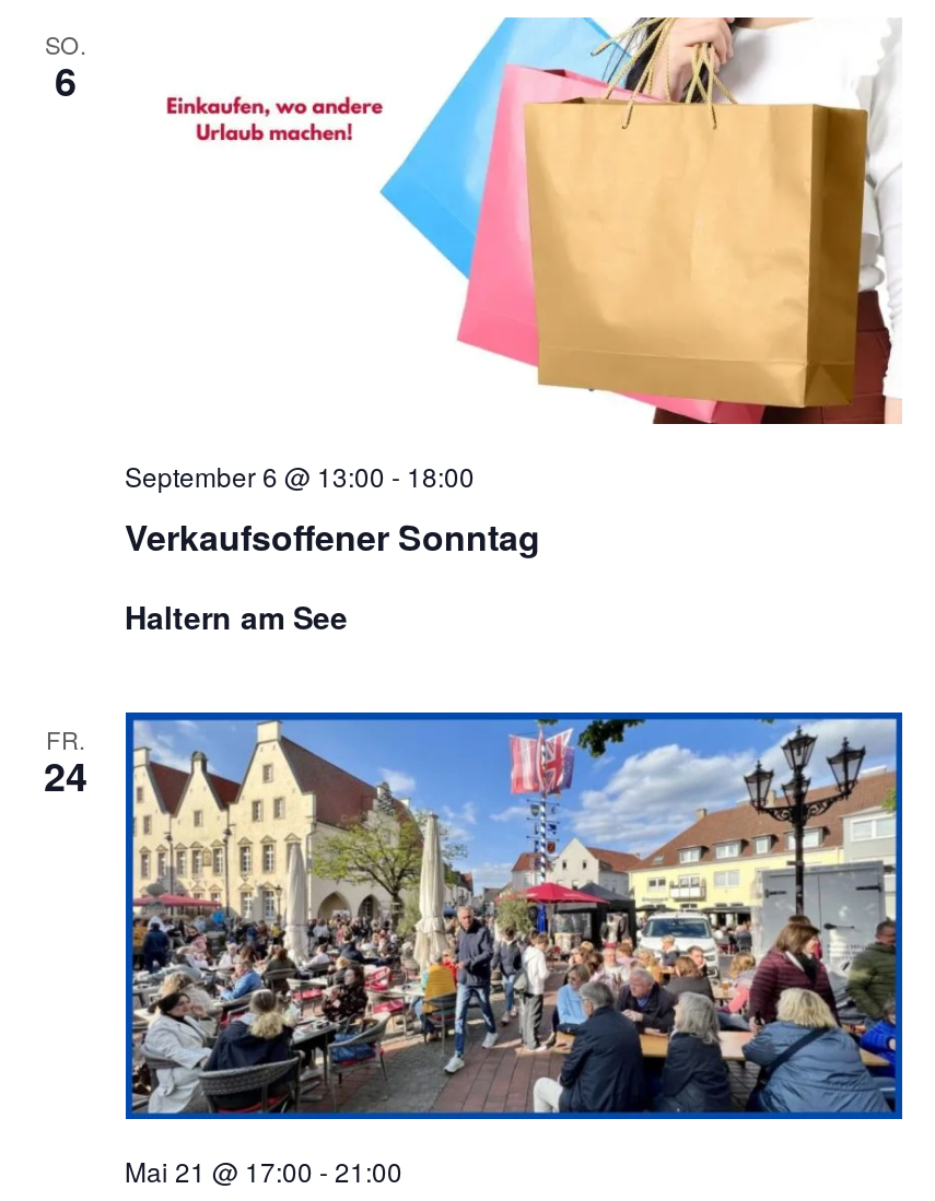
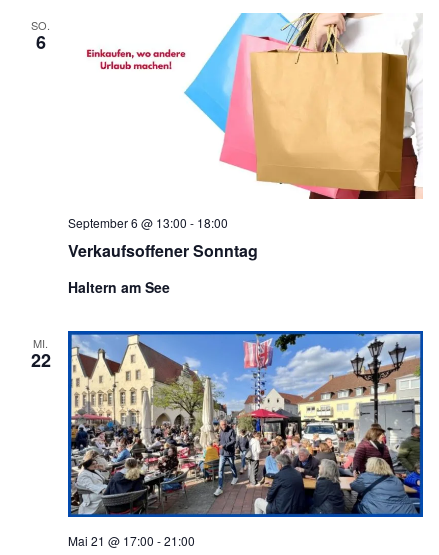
[44,721,87,804] FR. | 24 -> [30,335,50,373] MI. | 22

